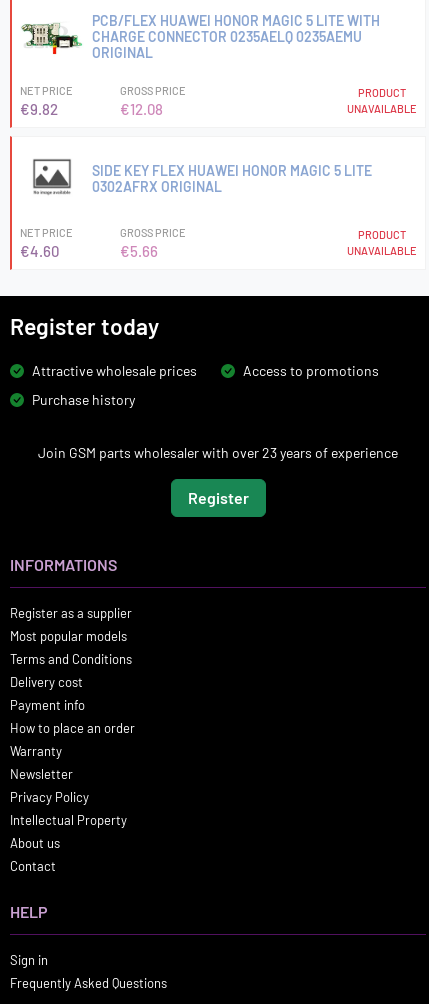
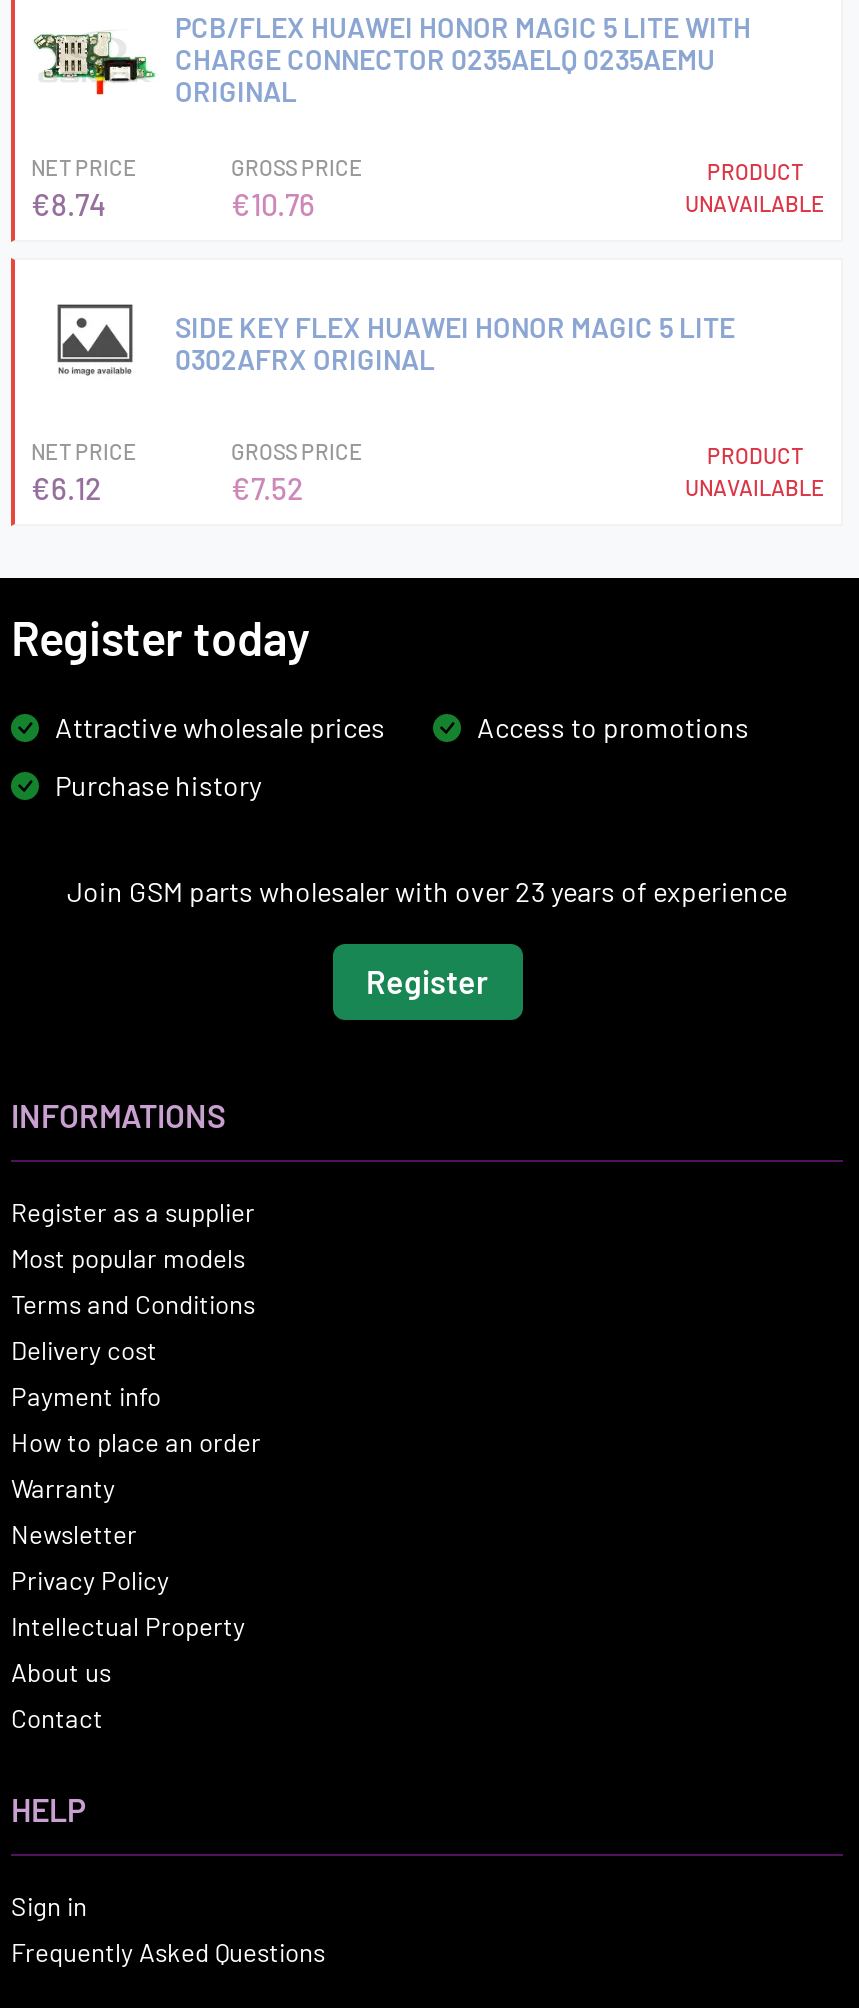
[20,100,58,118] €9.82 -> [31,186,107,222] €8.74
[120,100,163,118] €12.08 -> [231,186,315,222] €10.76
[20,242,59,260] €4.60 -> [31,470,101,506] €6.12
[120,242,158,260] €5.66 -> [231,470,303,506] €7.52

